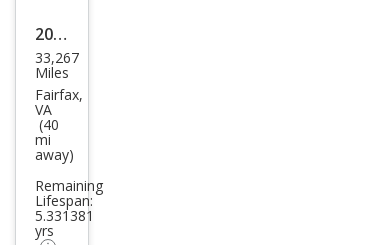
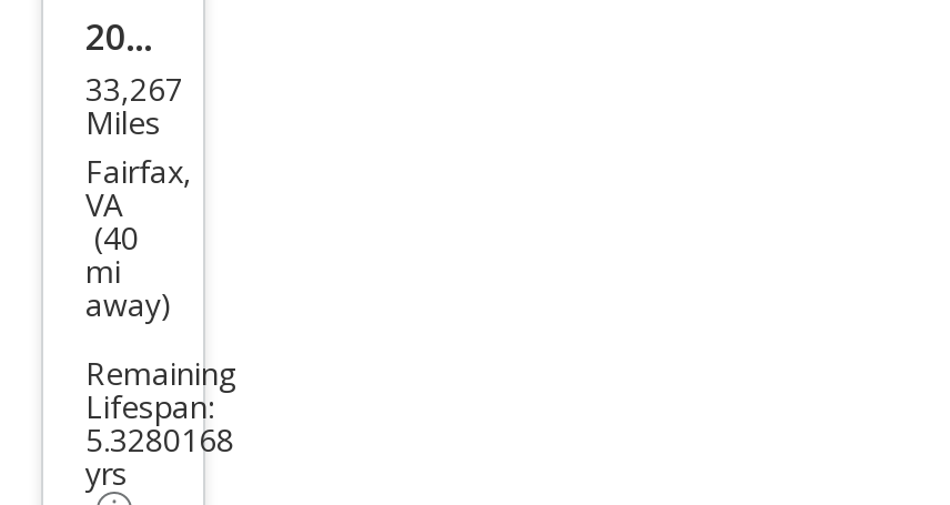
[35,206,94,225] 5.331381 -> [85,419,234,461] 5.3280168

